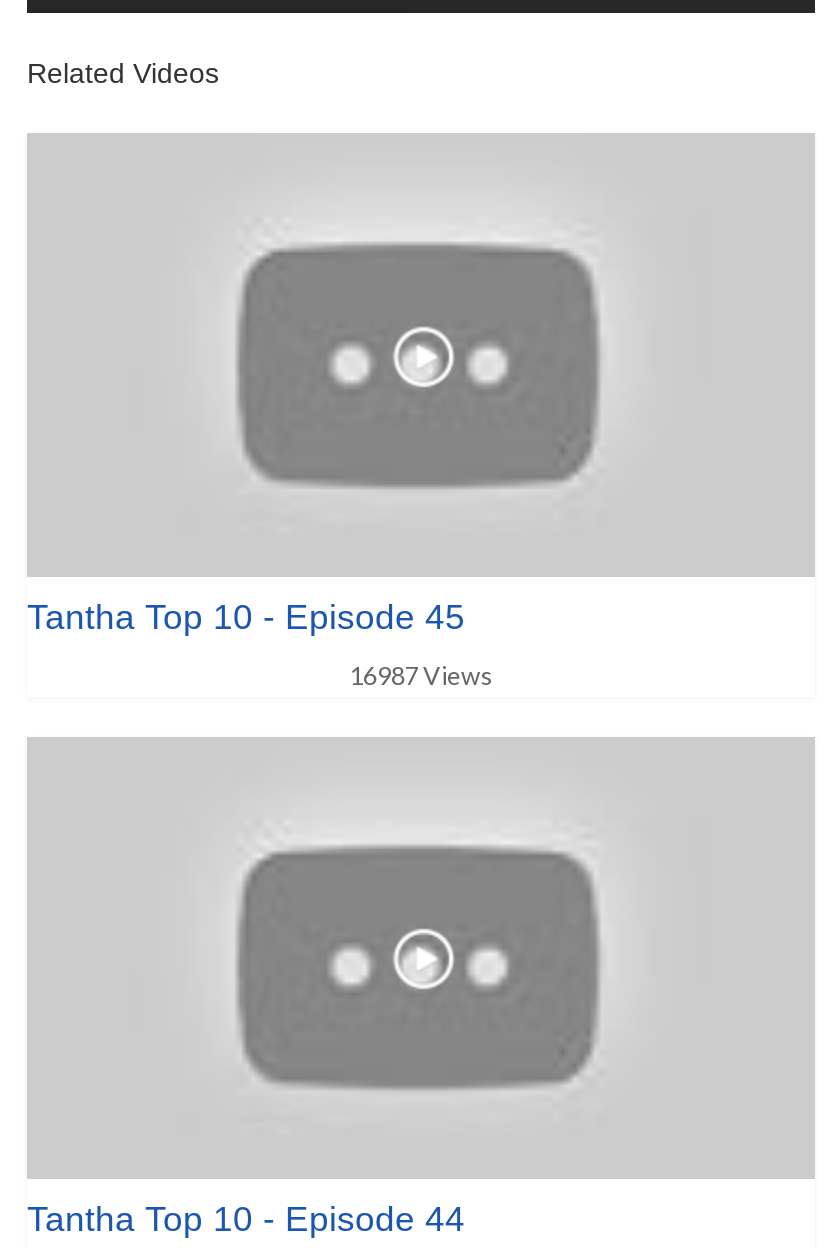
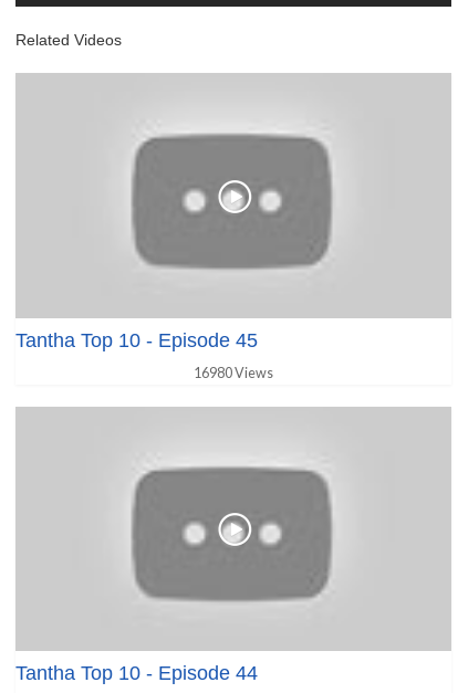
[349,660,493,690] 16987 Views -> [194,364,273,381] 16980 Views

